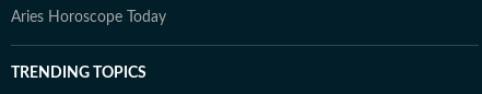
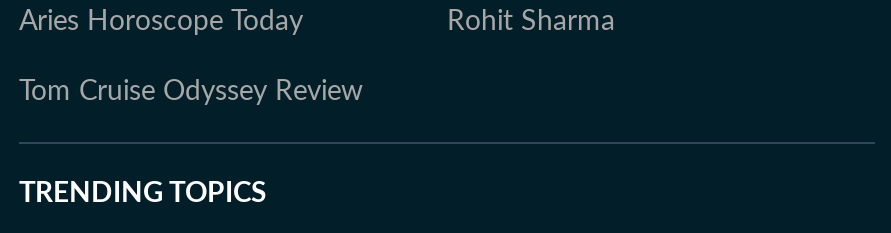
none -> [19,9,615,107] Rohit Sharma | Tom Cruise Odyssey Review

